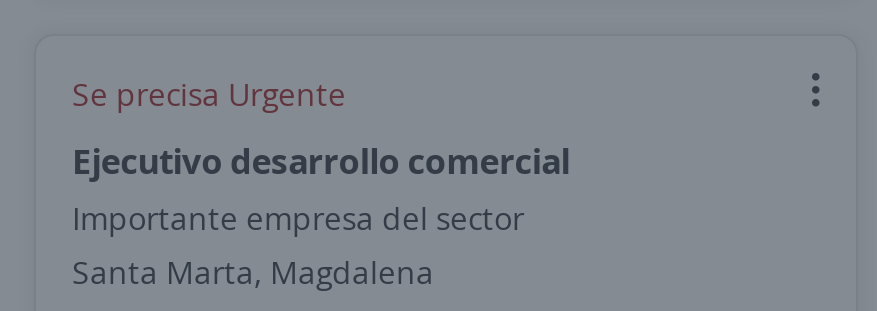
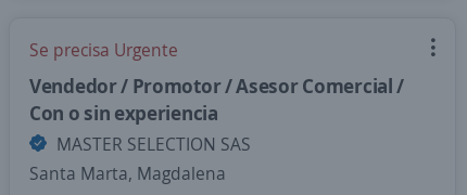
[72,136,570,240] Ejecutivo desarrollo comercial | Importante empresa del sector -> [29,73,404,156] Vendedor / Promotor / Asesor Comercial / | Con o sin experiencia | MASTER SELECTION SAS

